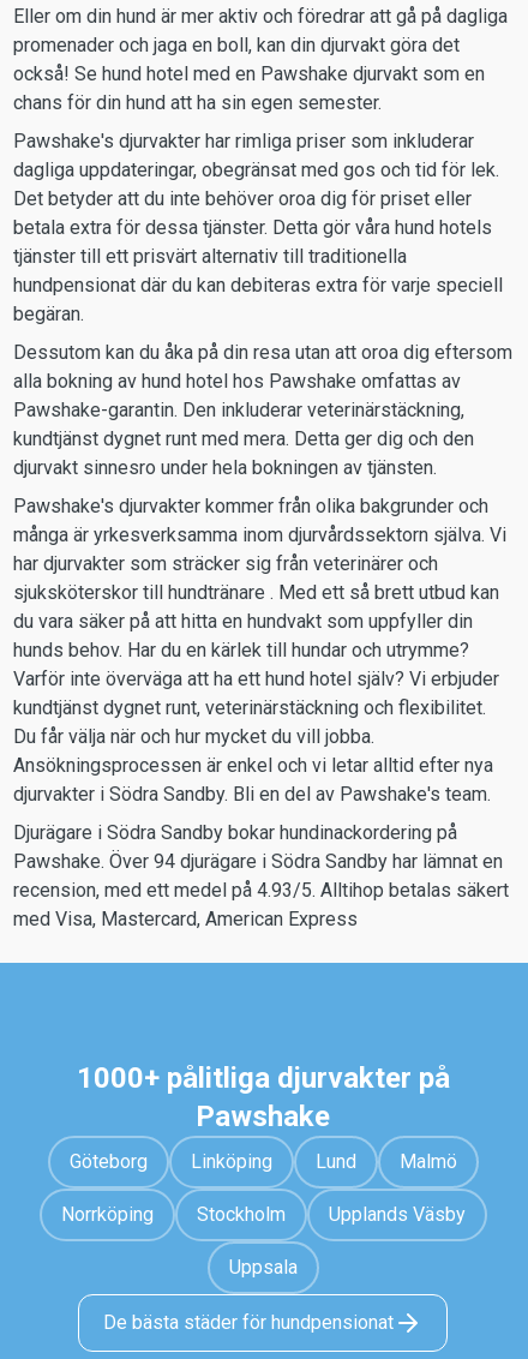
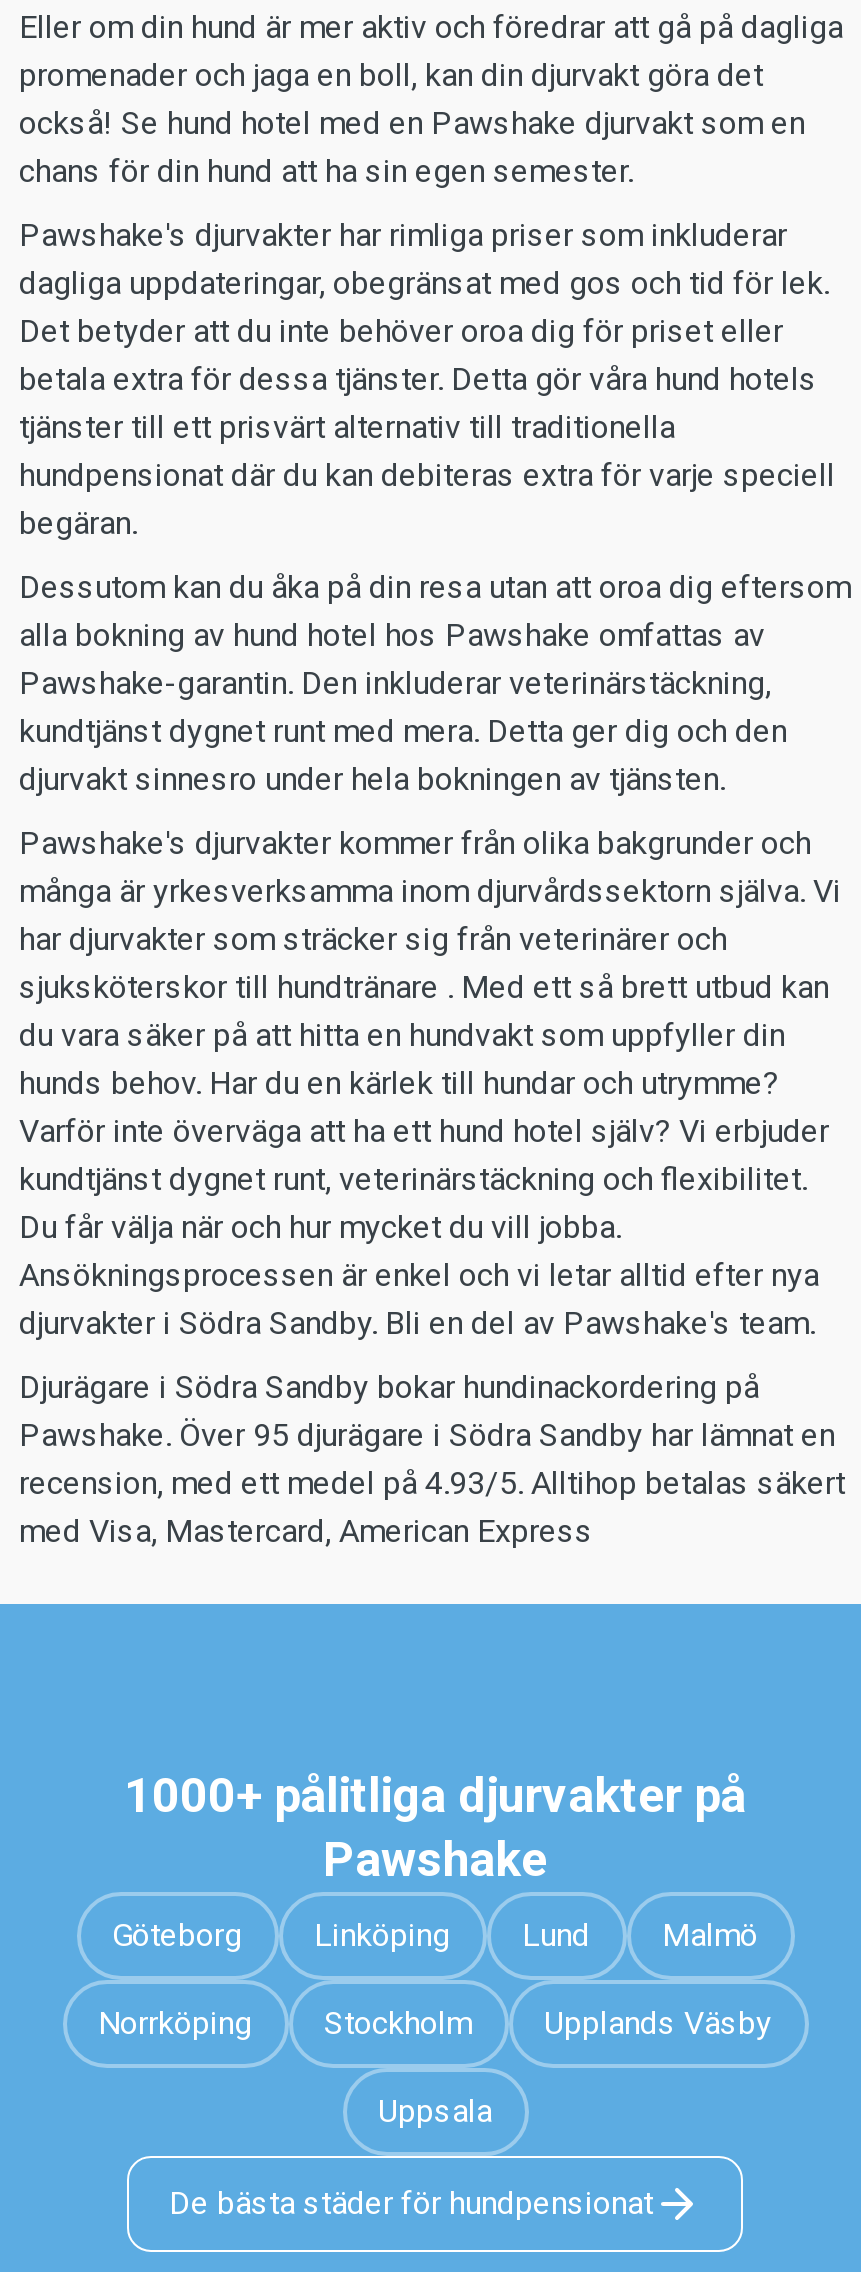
[13,850,503,873] Pawshake. Över 94 djurägare i Södra Sandby har lämnat en -> [19,1416,835,1454] Pawshake. Över 95 djurägare i Södra Sandby har lämnat en

